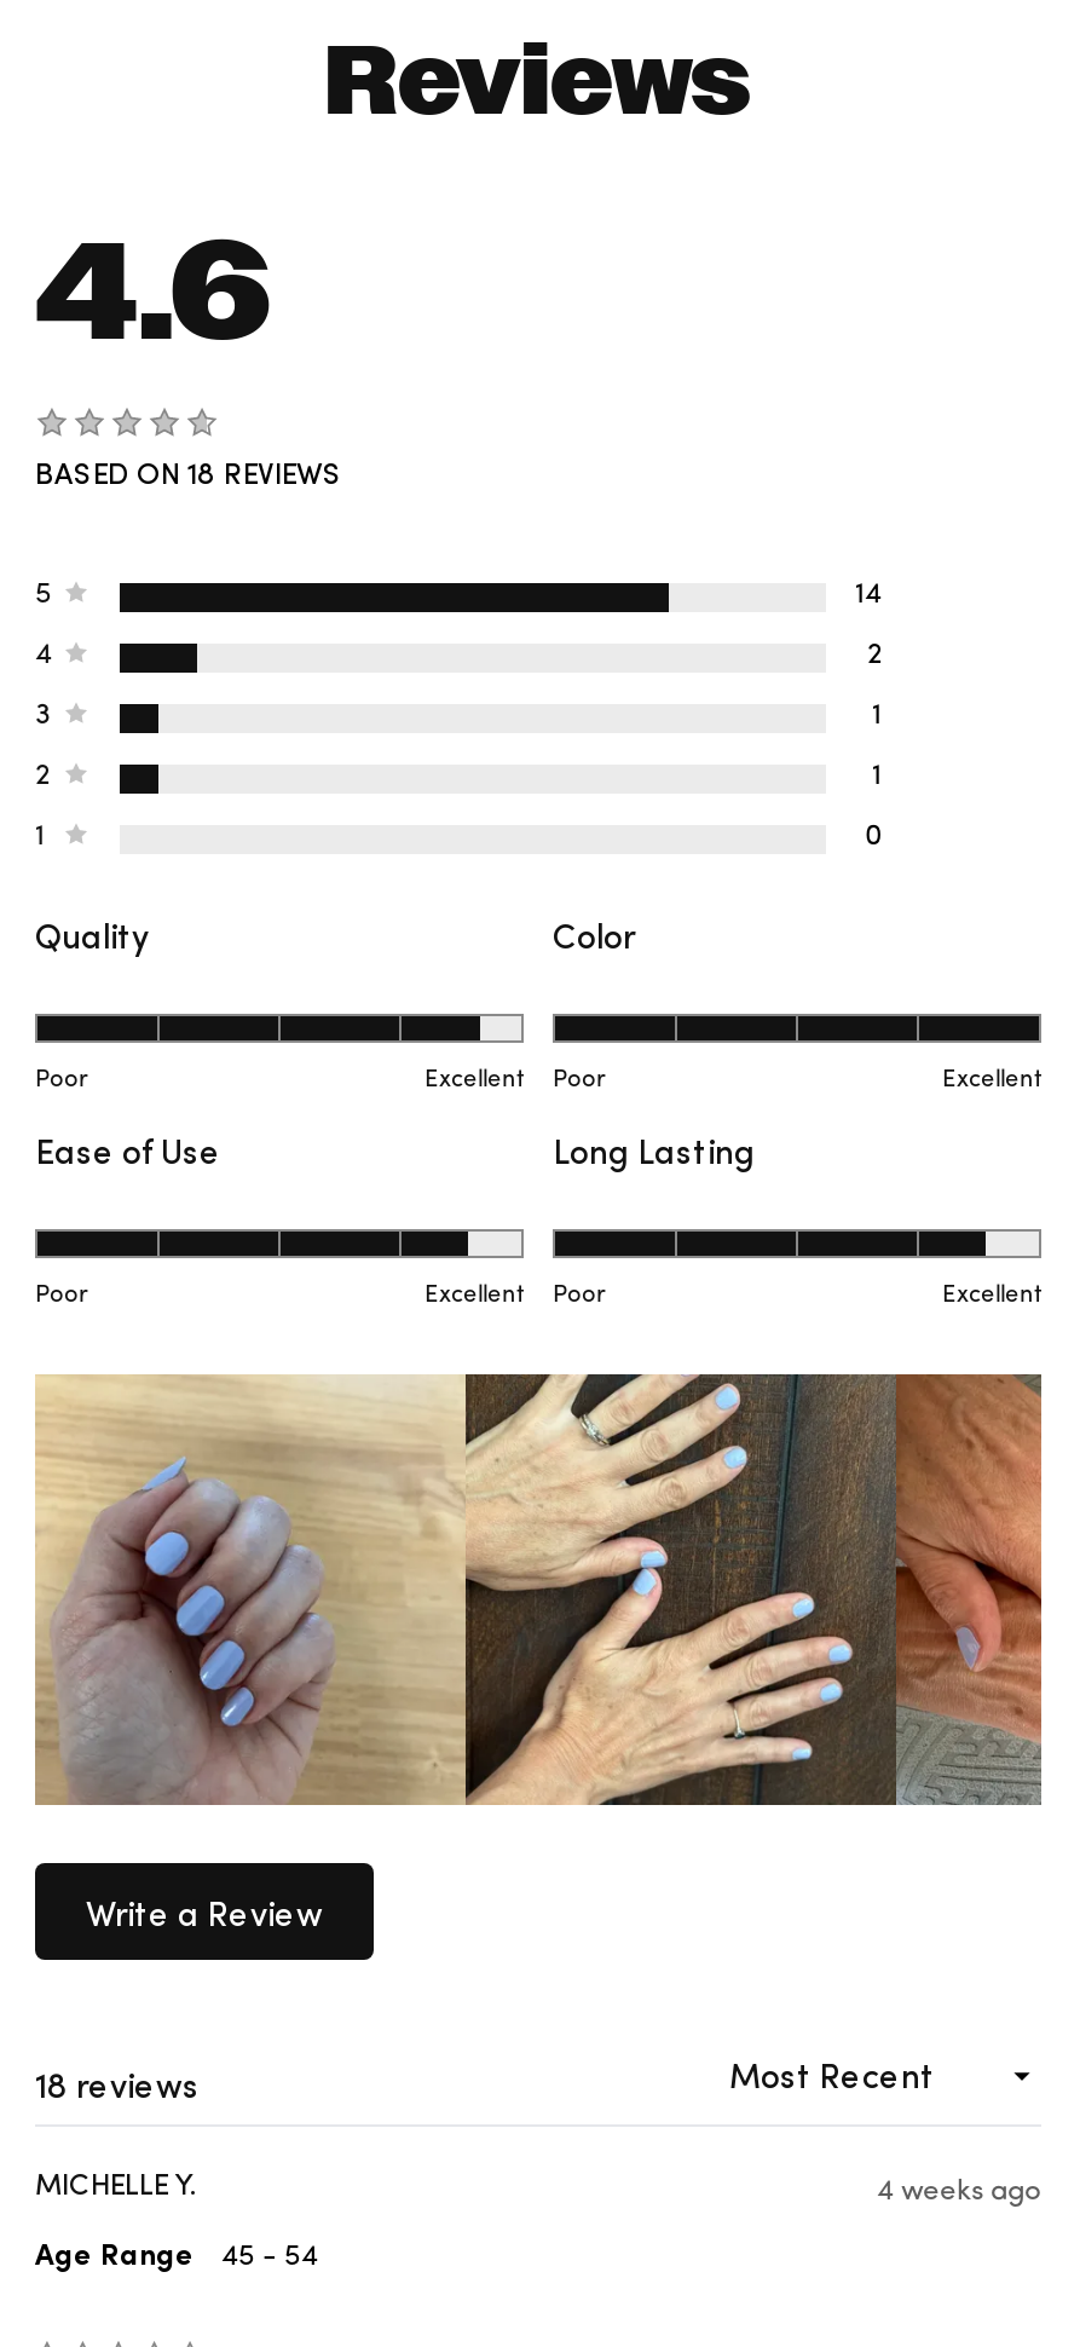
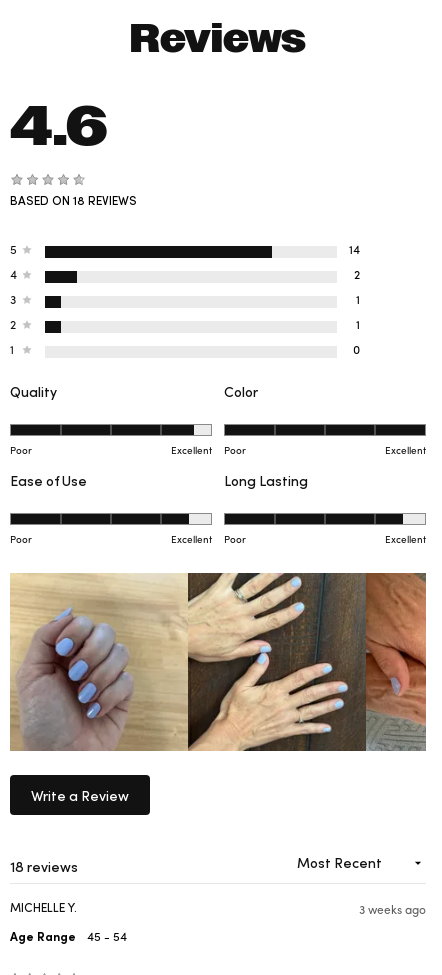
[877,2178,1041,2207] 4 weeks ago -> [359,905,426,917] 3 weeks ago

